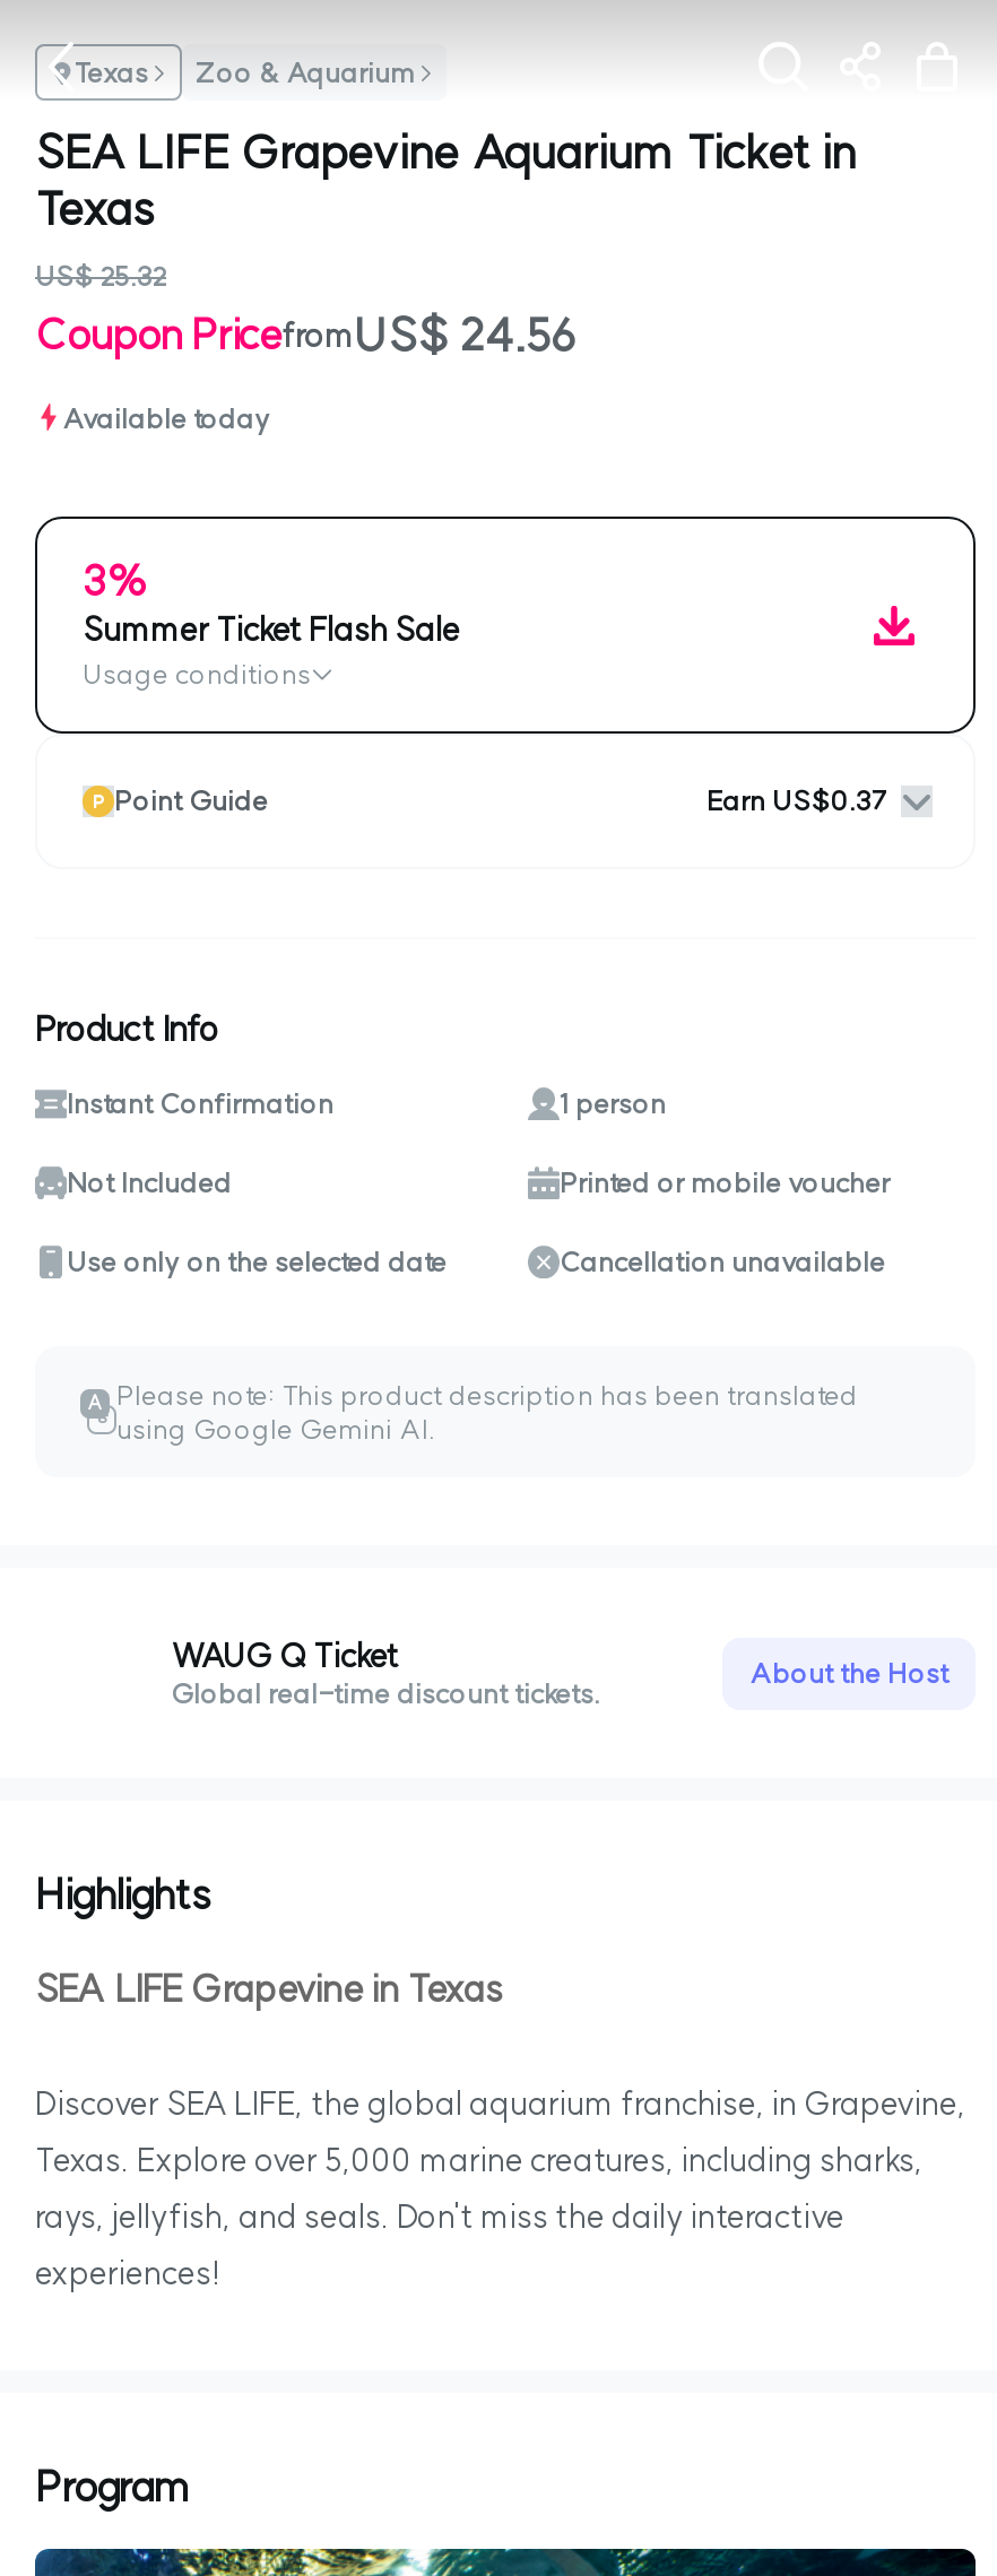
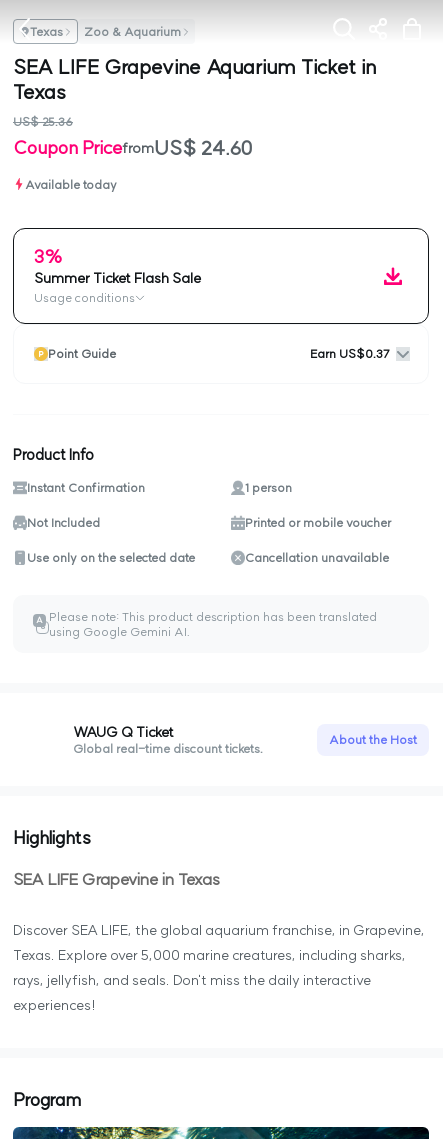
[35,259,166,293] US$ 25.32 -> [13,114,73,129] US$ 25.36
[35,306,575,363] Coupon Price from US$ 24.56 -> [13,135,252,160] Coupon Price from US$ 24.60

